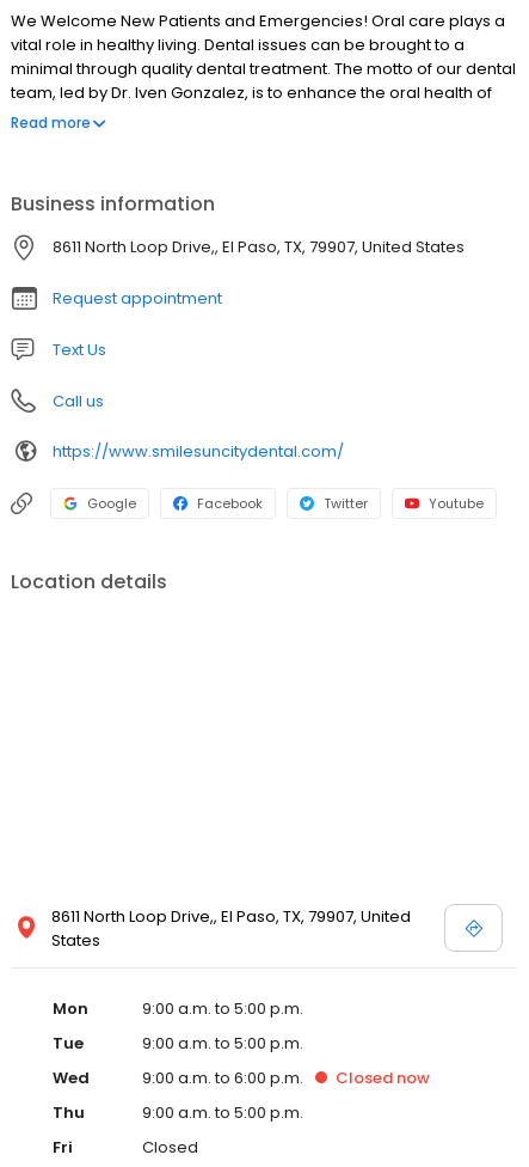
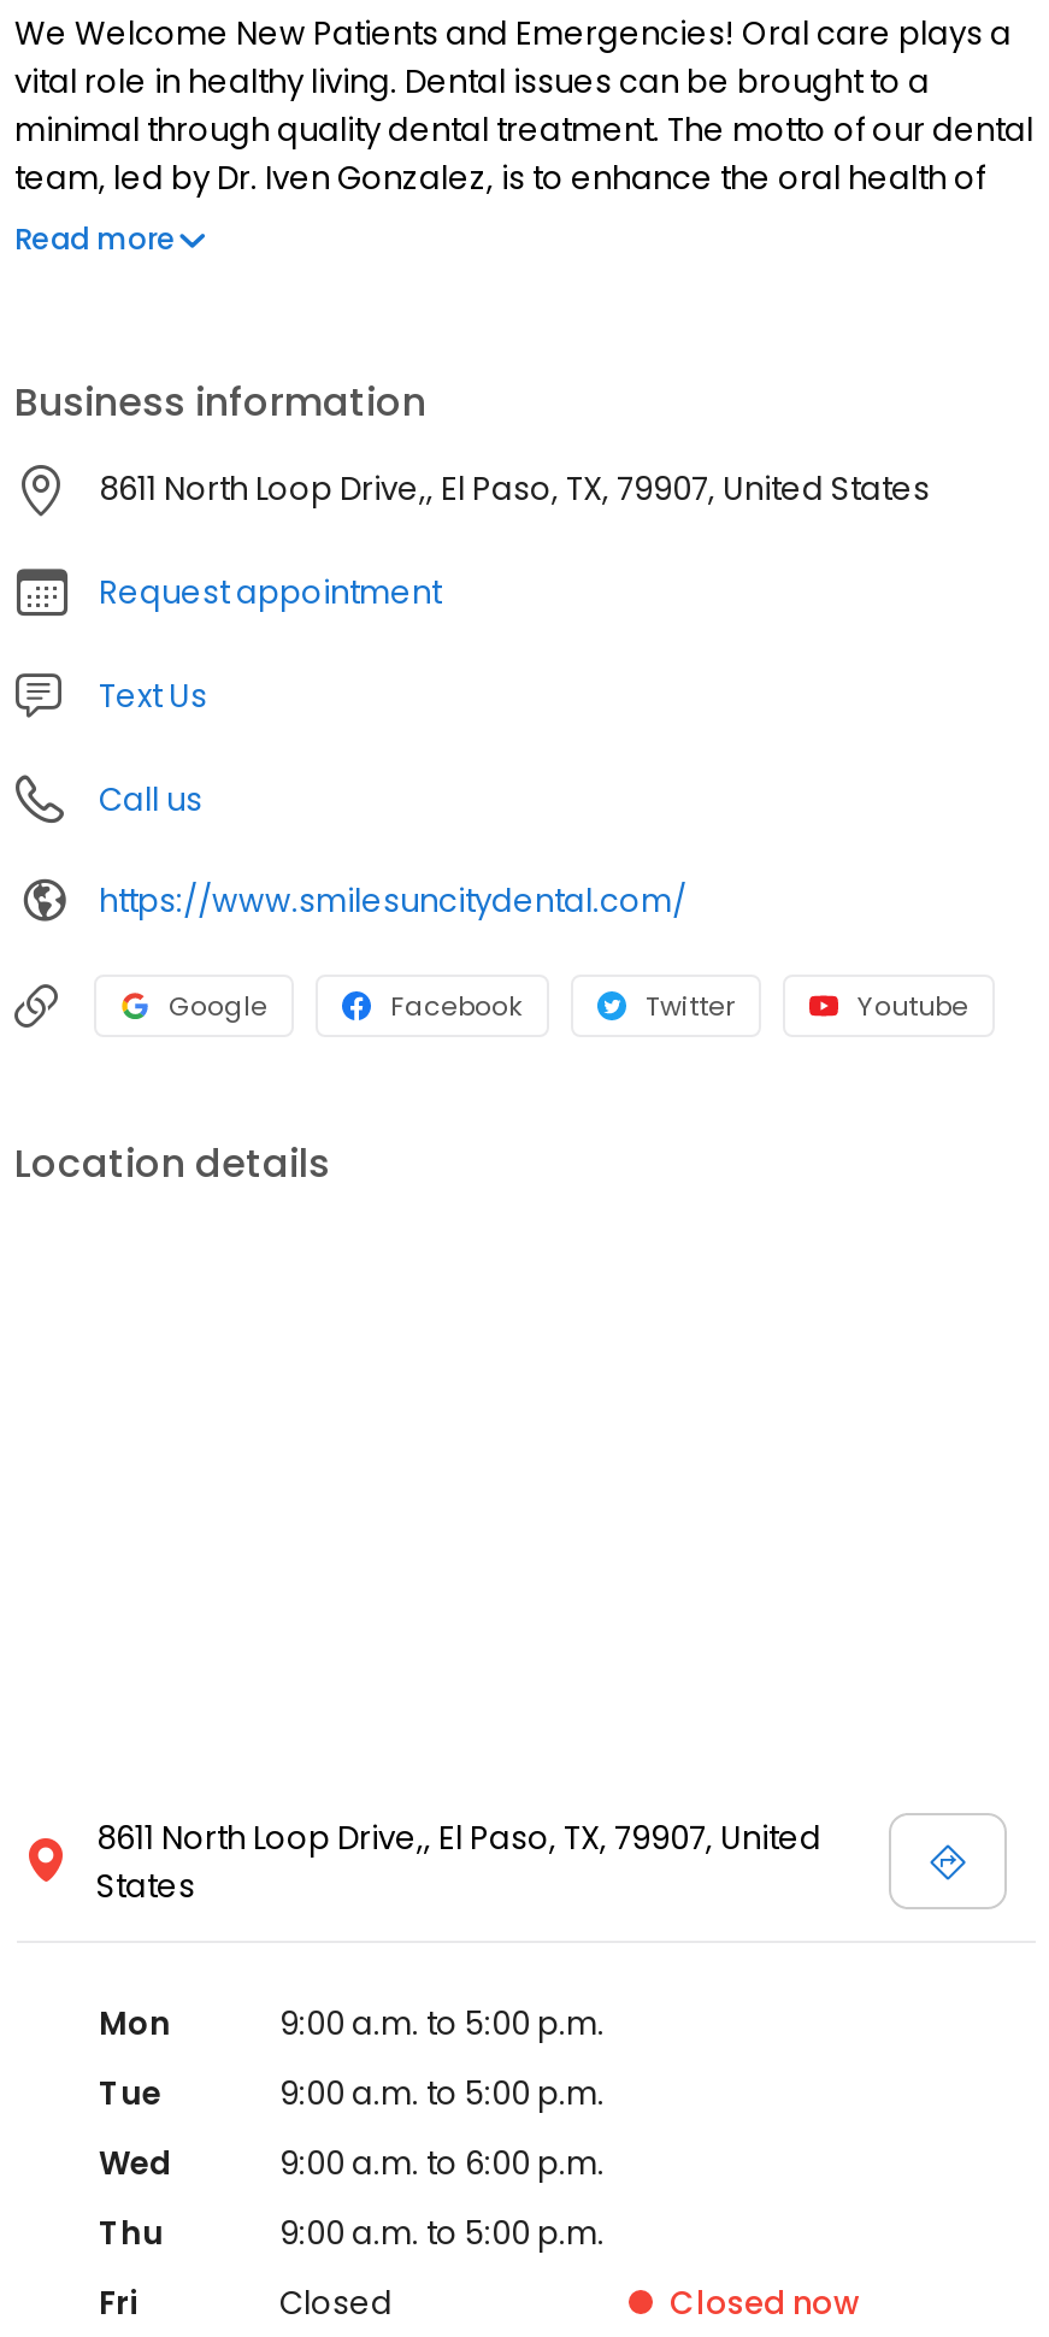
moved [336,1067,430,1090] -> [670,2281,860,2327]: Closed now

